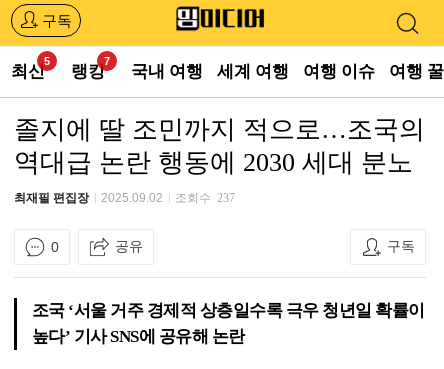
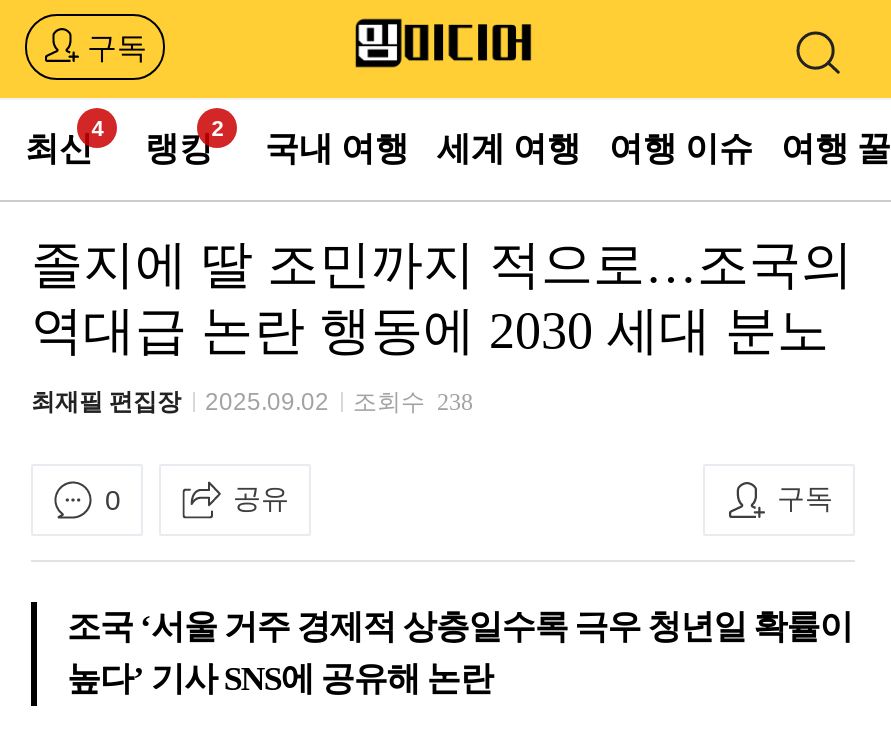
[14,191,235,205] 최재필 편집장 2025.09.02 조회수 237 -> [31,389,473,417] 최재필 편집장 2025.09.02 조회수 238

